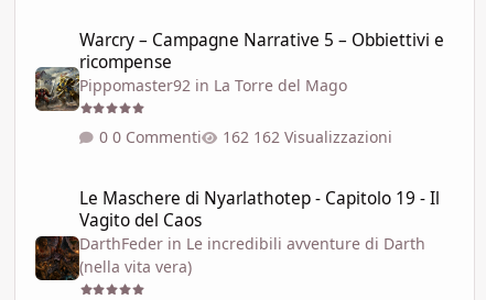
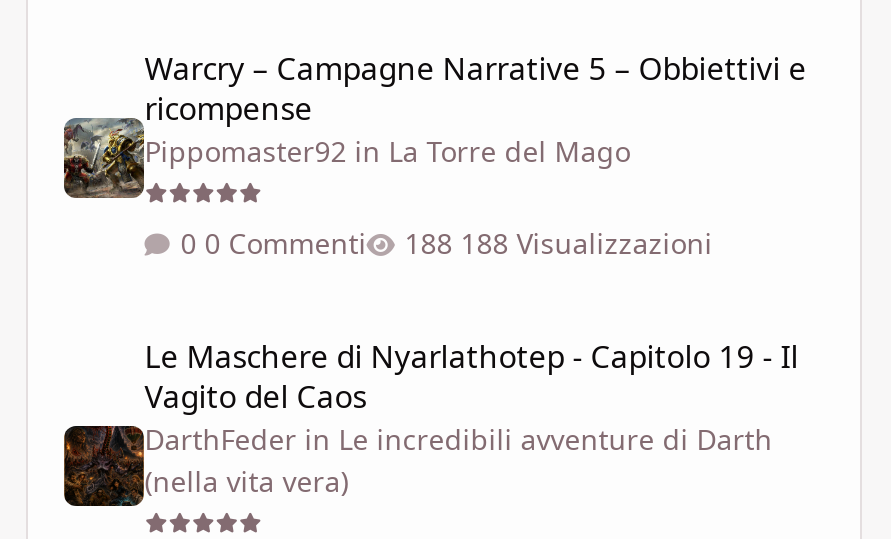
[254,126,393,147] 162 Visualizzazioni -> [460,225,712,263] 188 Visualizzazioni

